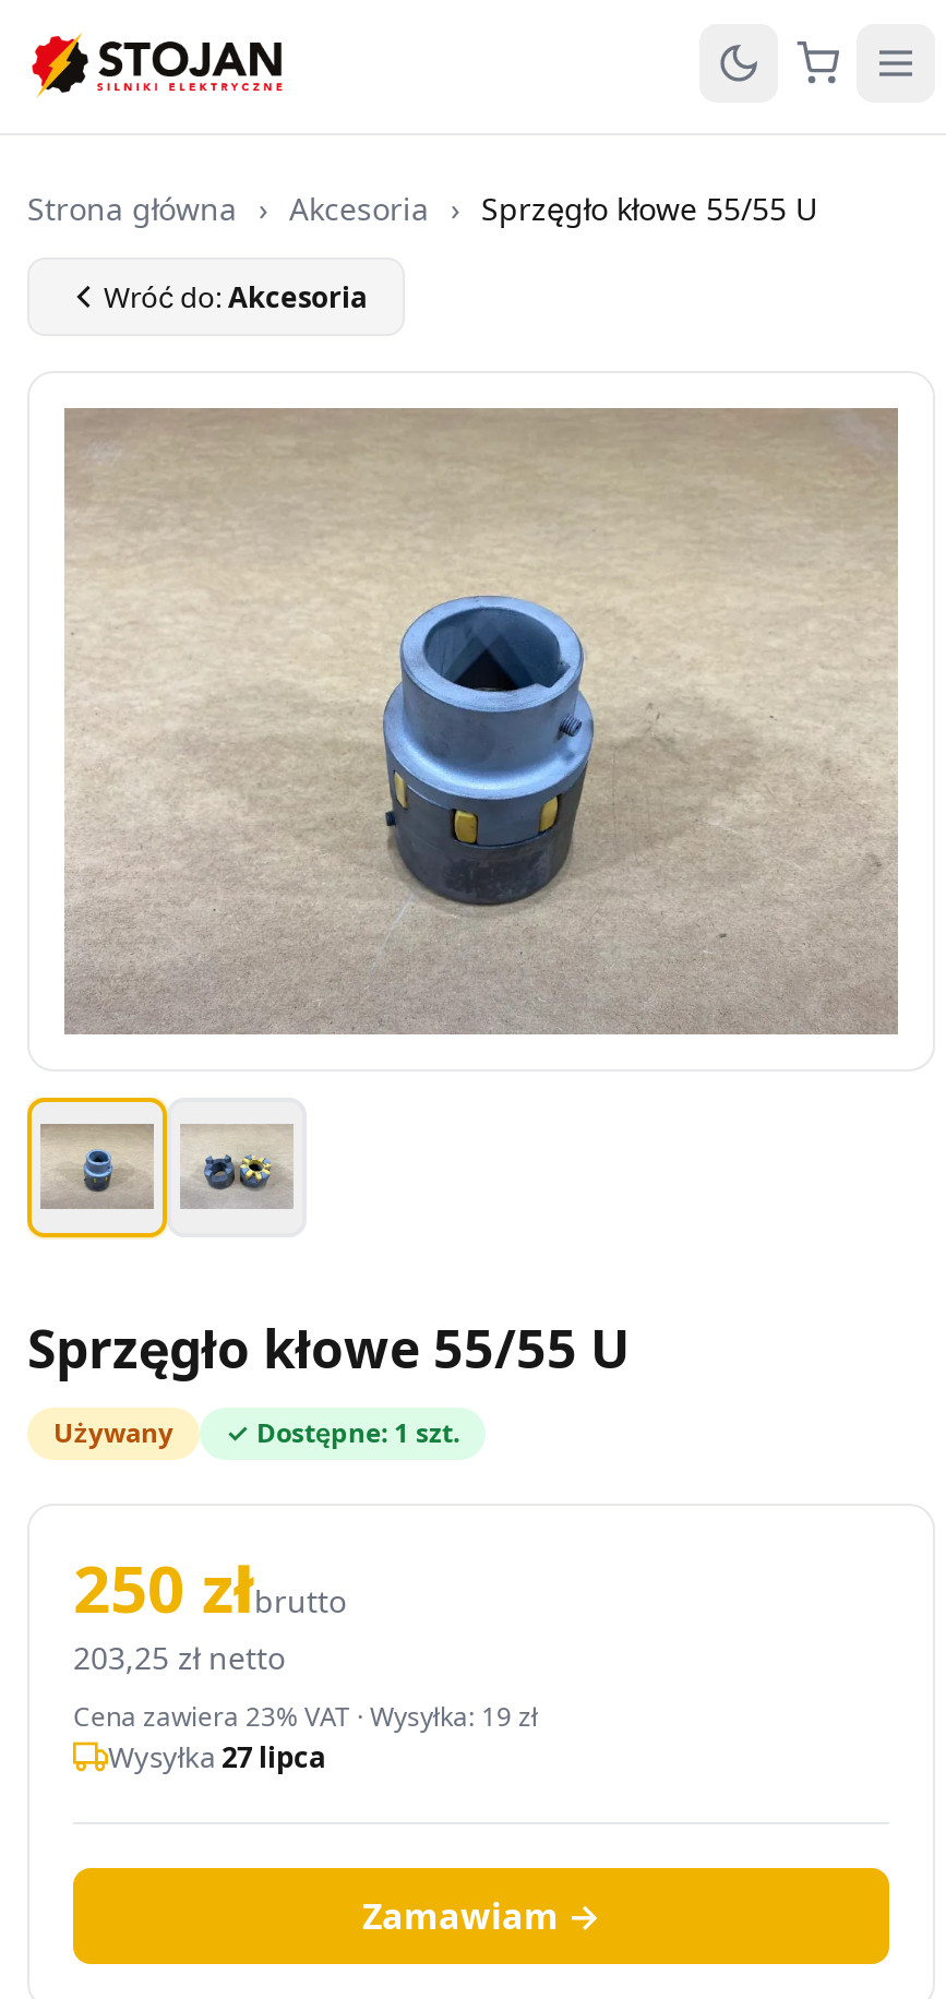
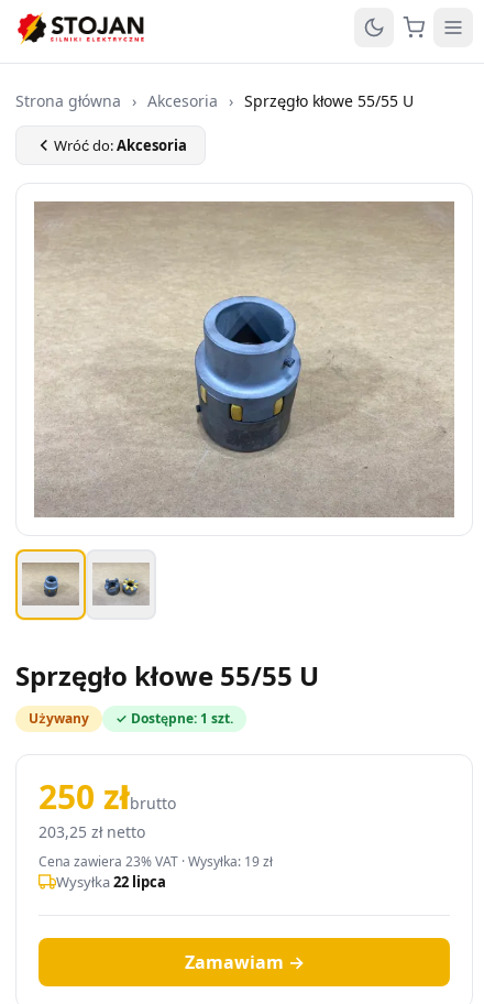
[108,1736,326,1775] Wysyłka 27 lipca -> [56,871,166,891] Wysyłka 22 lipca

